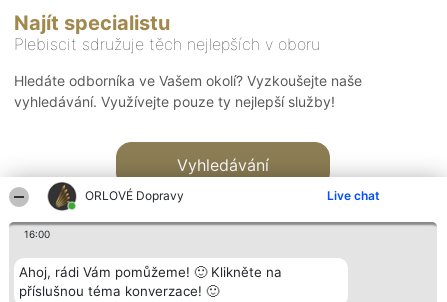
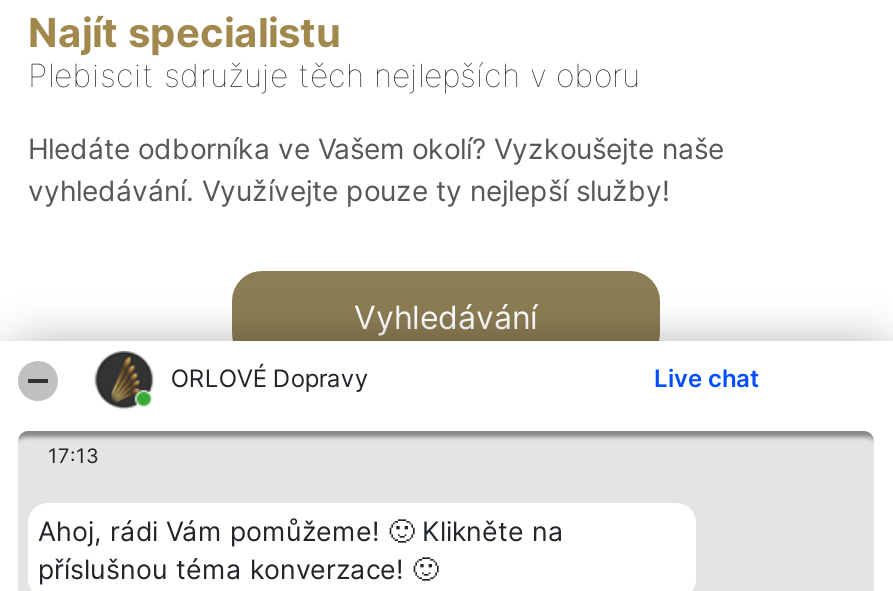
[24,228,50,240] 16:00 -> [48,443,98,467] 17:13

